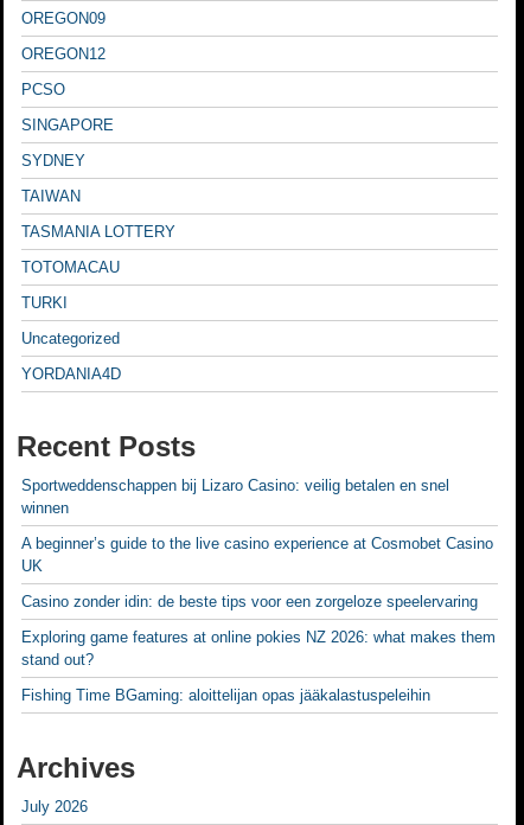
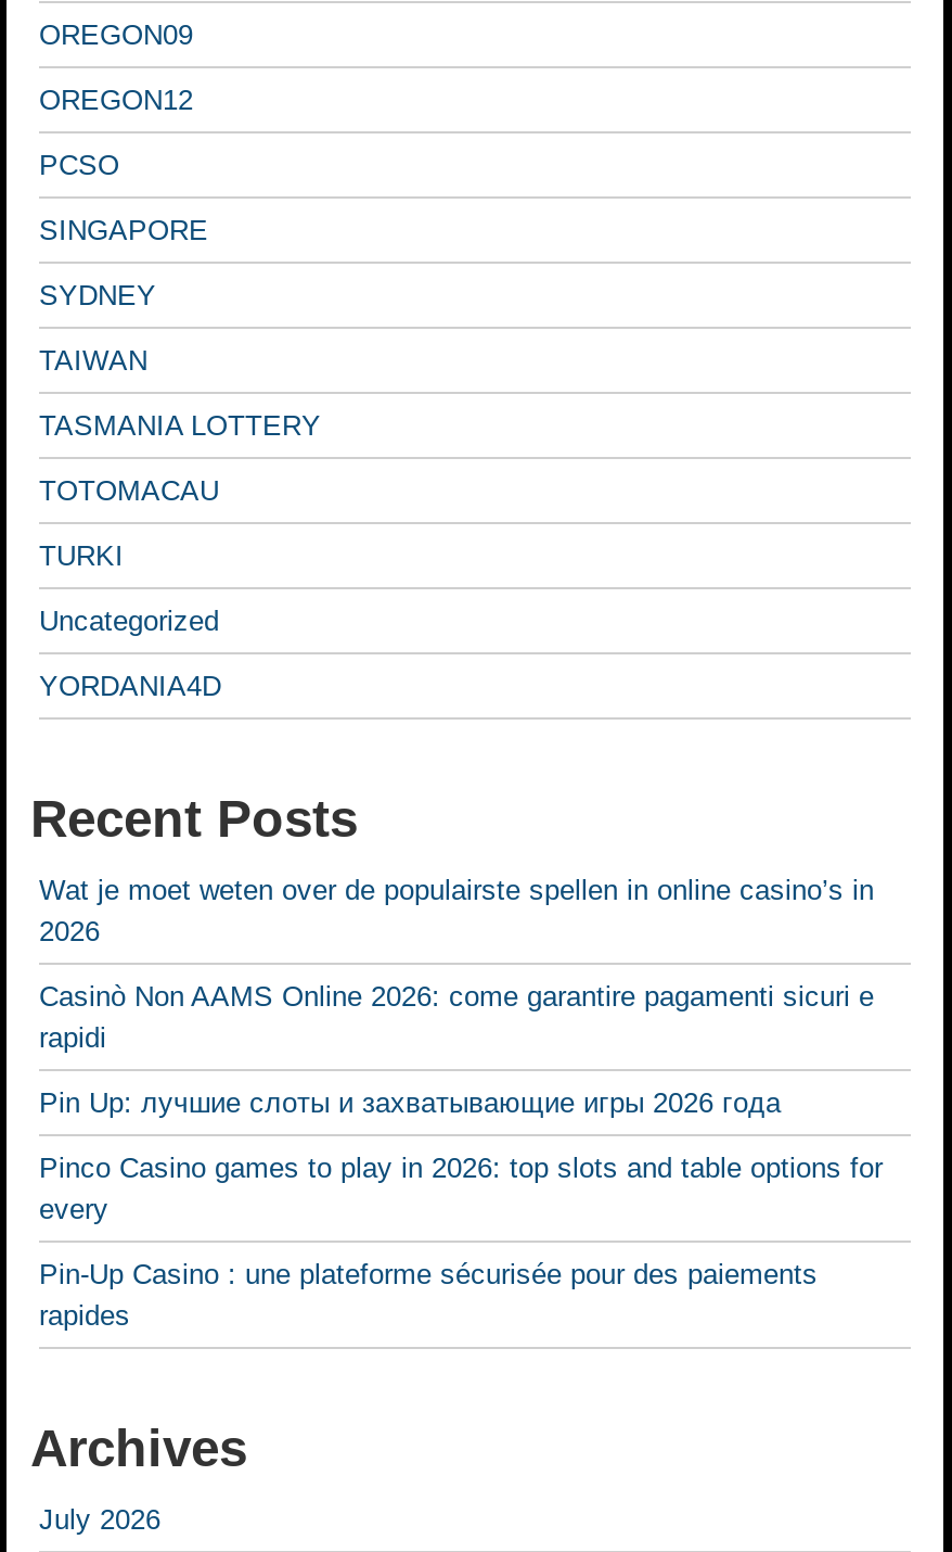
[21,477,449,517] Sportweddenschappen bij Lizaro Casino: veilig betalen en snel | winnen -> [39,873,874,946] Wat je moet weten over de populairste spellen in online casino’s in | 2026
[21,535,493,575] A beginner’s guide to the live casino experience at Cosmobet Casino | UK -> [39,979,874,1053] Casinò Non AAMS Online 2026: come garantire pagamenti sicuri e | rapidi
[21,593,478,610] Casino zonder idin: de beste tips voor een zorgeloze speelervaring -> [39,1085,781,1118] Pin Up: лучшие слоты и захватывающие игры 2026 года
[21,628,496,669] Exploring game features at online pokies NZ 2026: what makes them | stand out? -> [39,1150,883,1224] Pinco Casino games to play in 2026: top slots and table options for | every
[21,686,430,704] Fishing Time BGaming: aloittelijan opas jääkalastuspeleihin -> [39,1257,818,1331] Pin-Up Casino : une plateforme sécurisée pour des paiements | rapides

